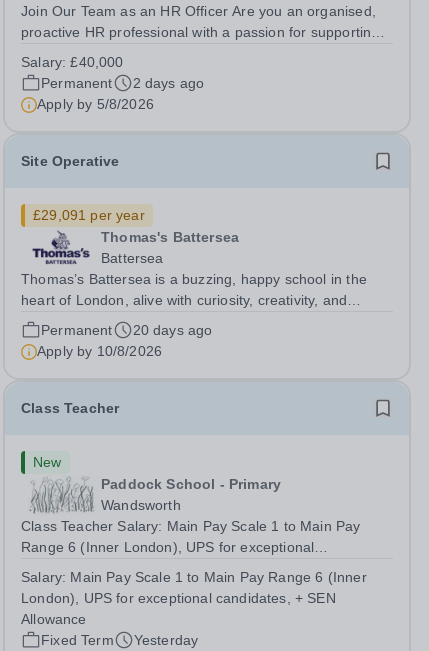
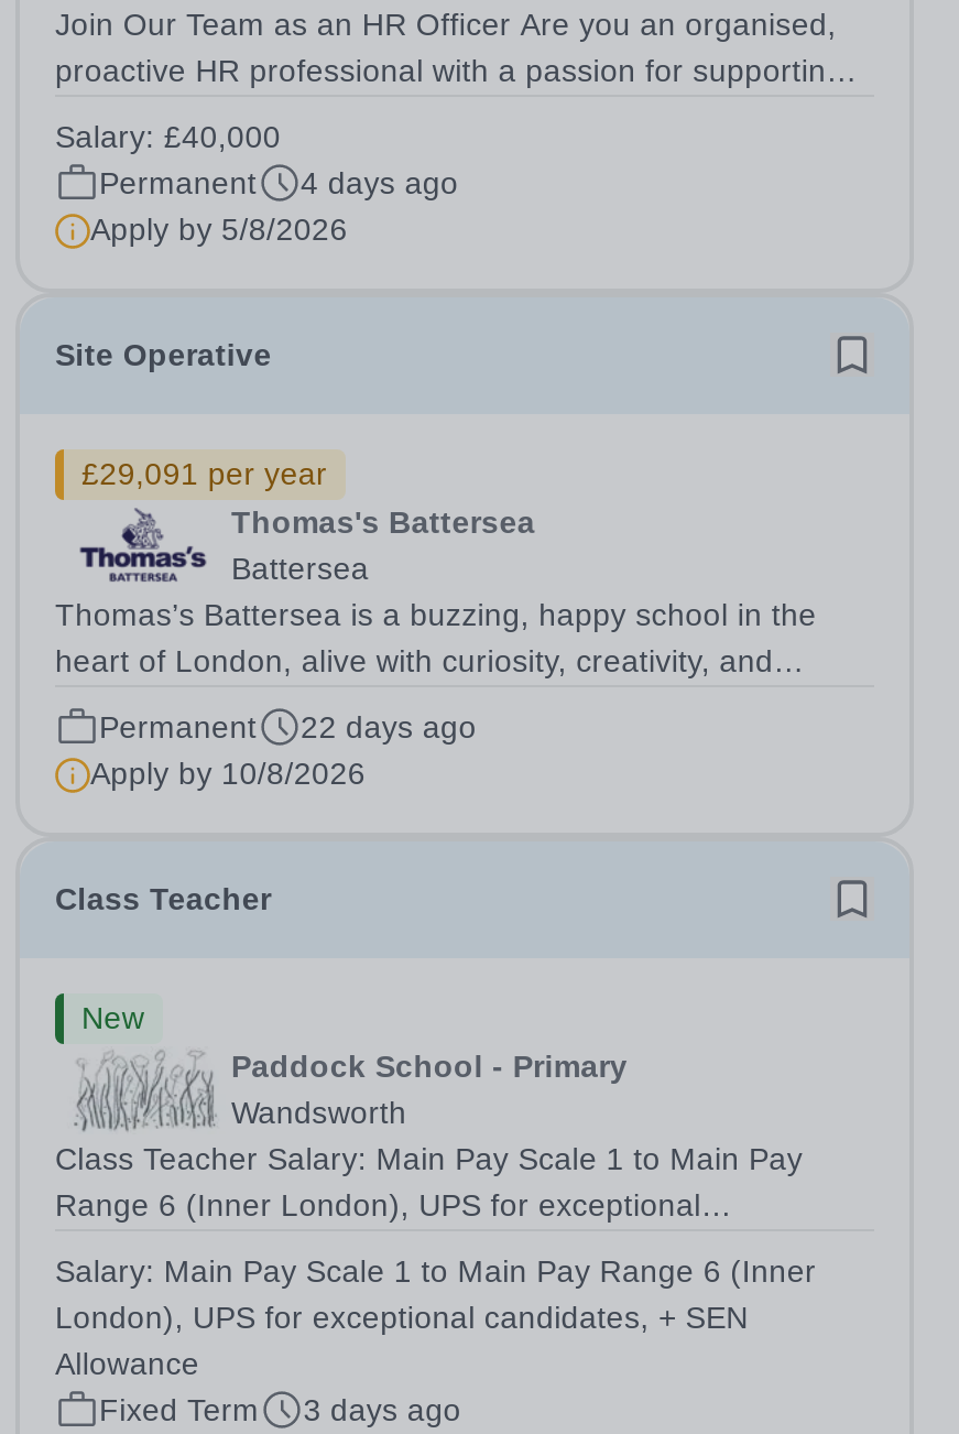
[41,75,204,91] Permanent 2 days ago -> [99,165,458,200] Permanent 4 days ago
[41,322,212,338] Permanent 20 days ago -> [99,709,477,745] Permanent 22 days ago
[134,632,198,648] Yesterday -> [303,1392,461,1427] 3 days ago

